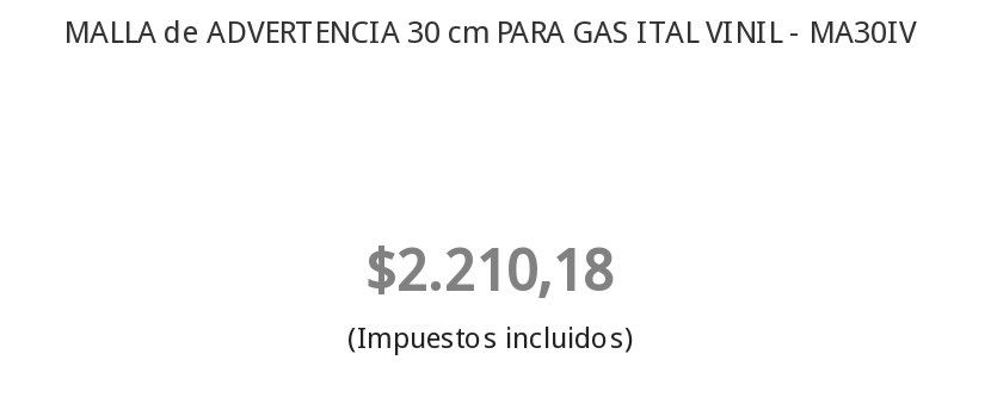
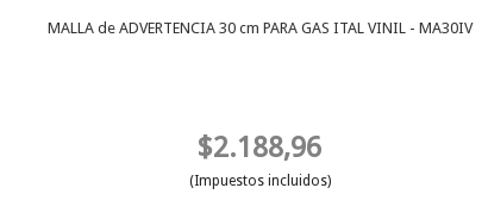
[365,239,614,306] $2.210,18 -> [198,131,321,165] $2.188,96

